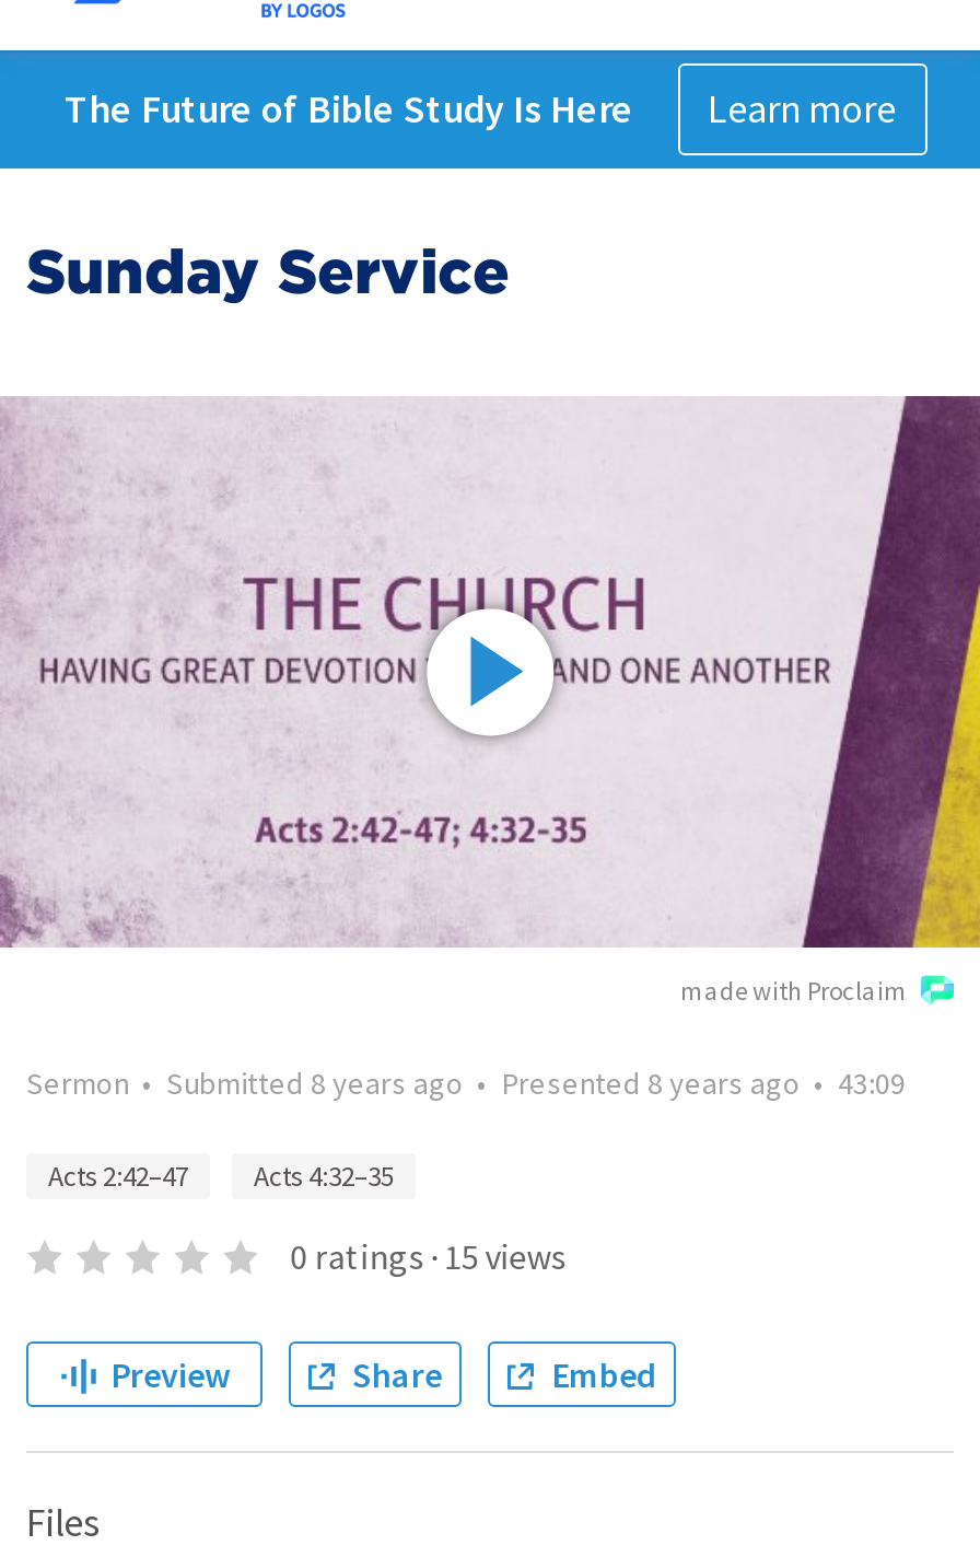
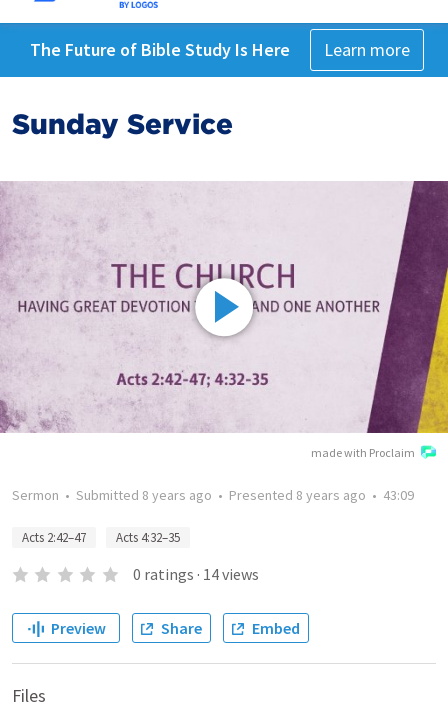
[290,1234,566,1278] 0 ratings · 15 views -> [133,564,259,584] 0 ratings · 14 views

